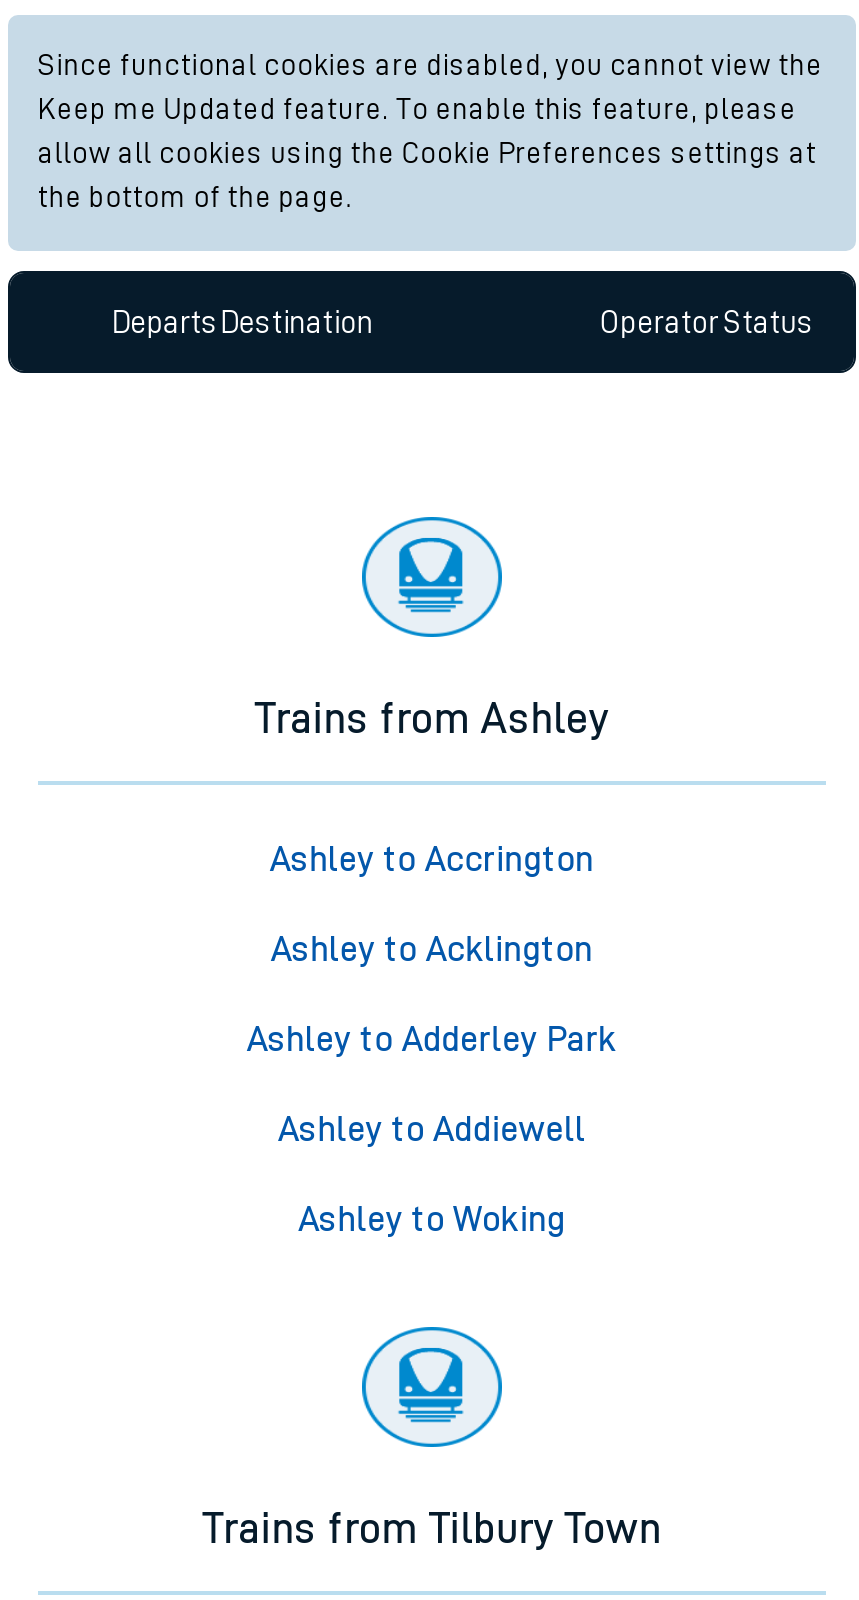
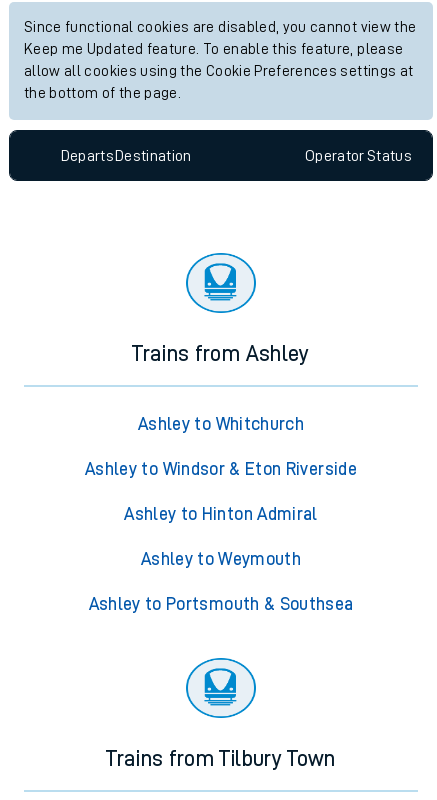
[270,842,594,878] Ashley to Accrington -> [138,415,304,433] Ashley to Whitchurch
[271,932,593,968] Ashley to Acklington -> [85,460,357,478] Ashley to Windsor & Eton Riverside
[247,1022,617,1058] Ashley to Adderley Park -> [124,505,318,523] Ashley to Hinton Admiral
[278,1112,586,1148] Ashley to Addiewell -> [141,550,301,568] Ashley to Weymouth
[298,1202,566,1238] Ashley to Woking -> [89,595,353,613] Ashley to Portsmouth & Southsea

